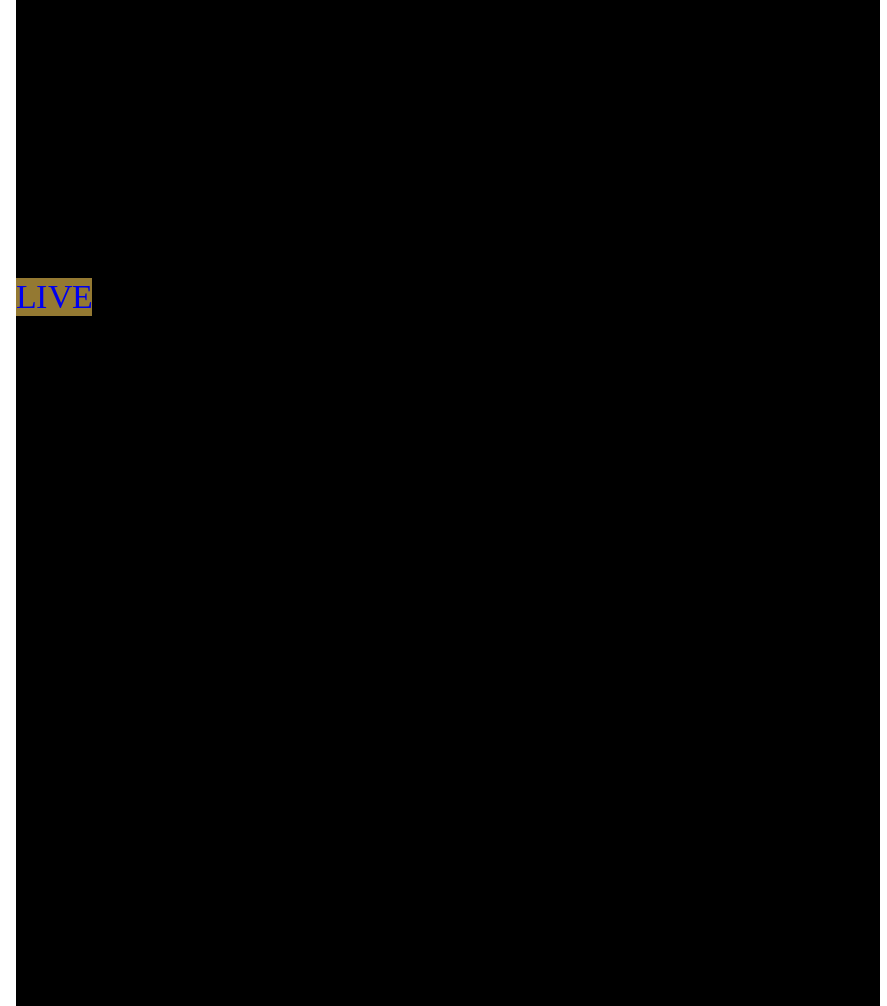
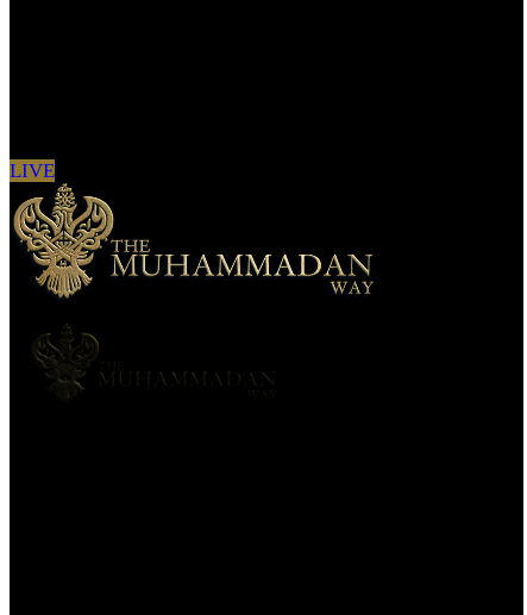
none -> [13,183,374,299] [image]

